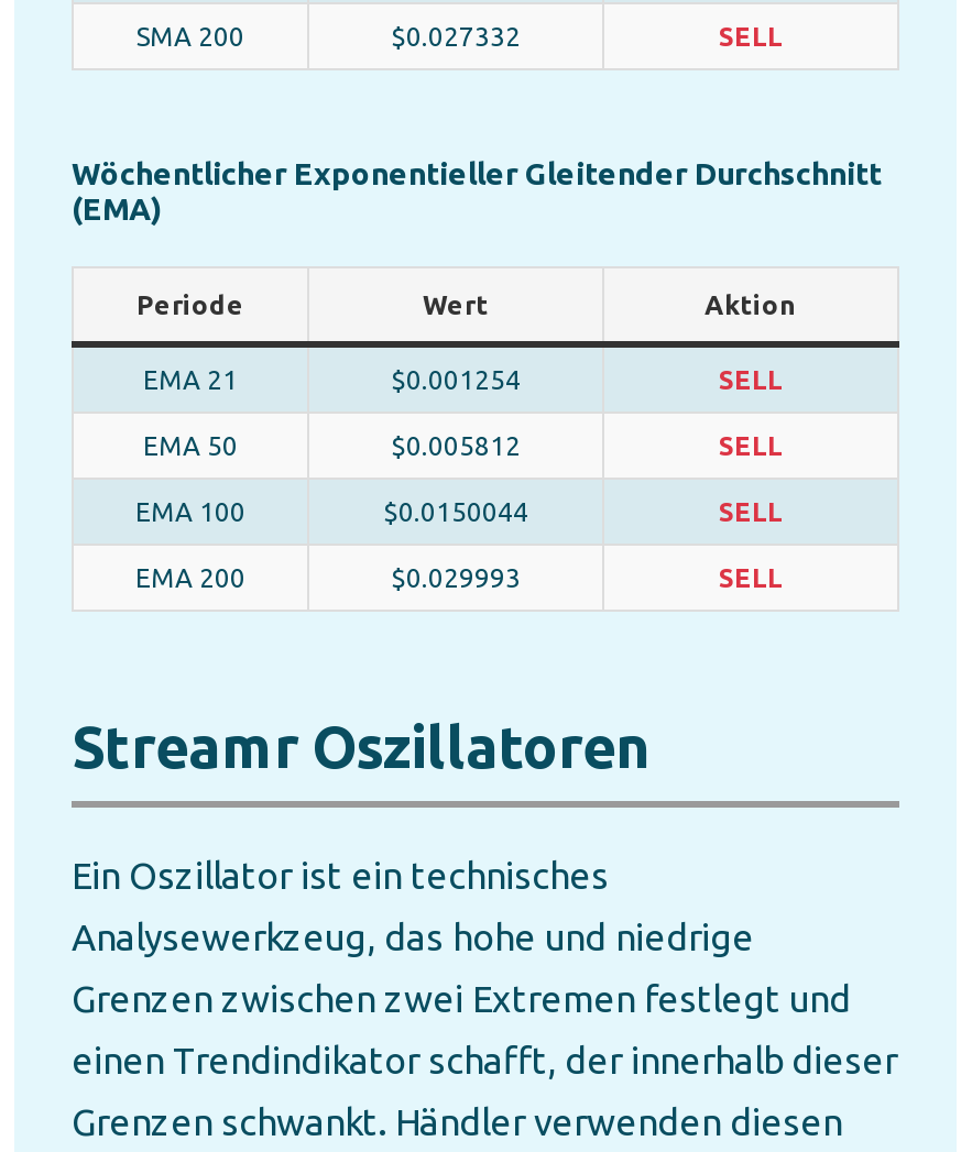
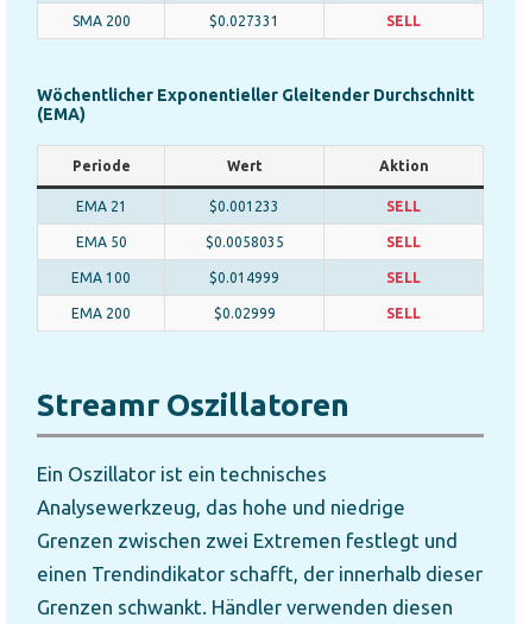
[391,22,521,51] $0.027332 -> [209,13,279,29] $0.027331
[391,366,521,395] $0.001254 -> [209,199,279,214] $0.001233
[391,432,521,461] $0.005812 -> [205,235,283,250] $0.0058035
[383,498,528,527] $0.0150044 -> [209,270,279,286] $0.014999
[391,564,521,593] $0.029993 -> [213,306,275,321] $0.02999

